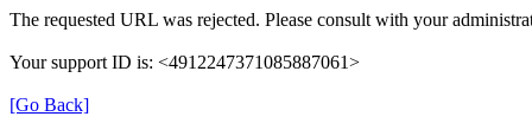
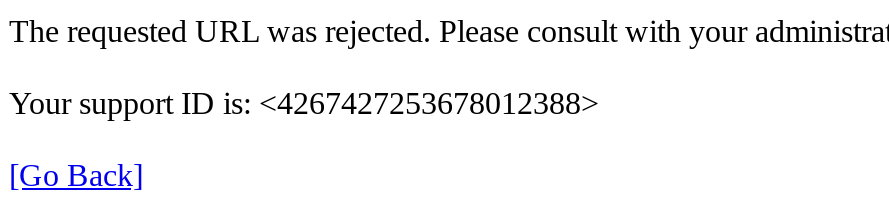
[9,52,360,72] Your support ID is: <4912247371085887061> -> [9,86,599,120] Your support ID is: <4267427253678012388>

